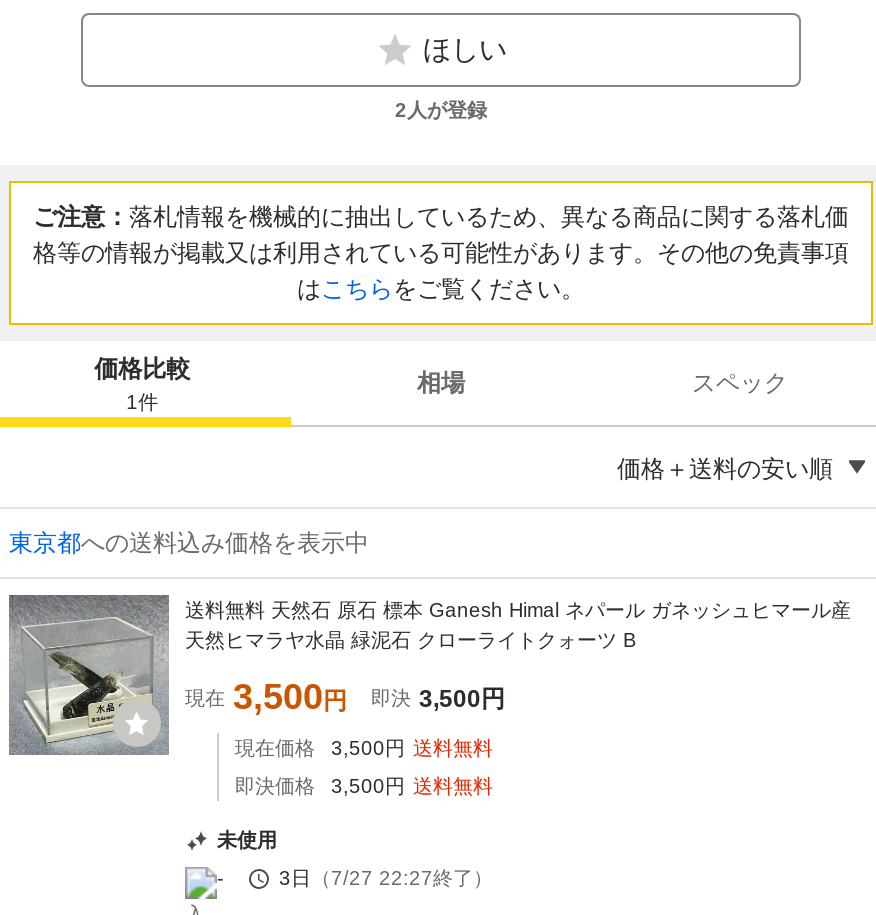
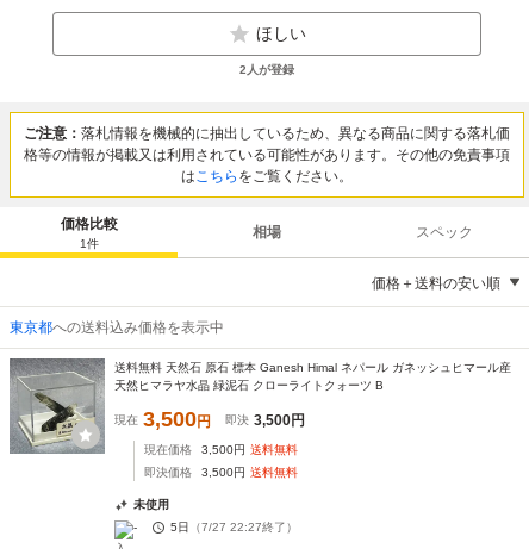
[279,867,493,889] 3日（7/27 22:27終了） -> [170,520,298,534] 5日（7/27 22:27終了）

